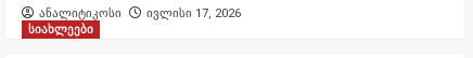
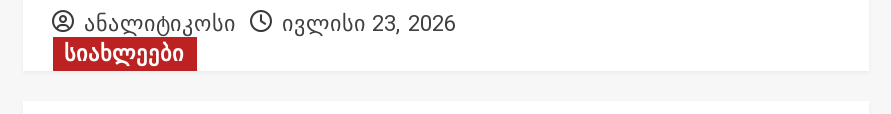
[39,6,240,20] ანალიტიკოსი ივლისი 17, 2026 -> [84,10,456,36] ანალიტიკოსი ივლისი 23, 2026

